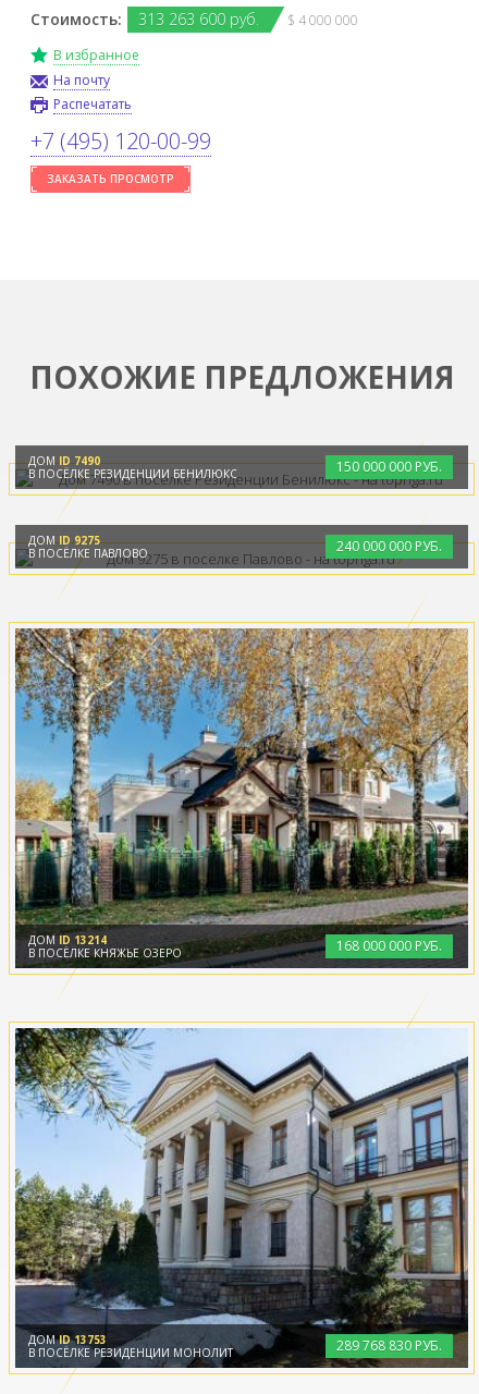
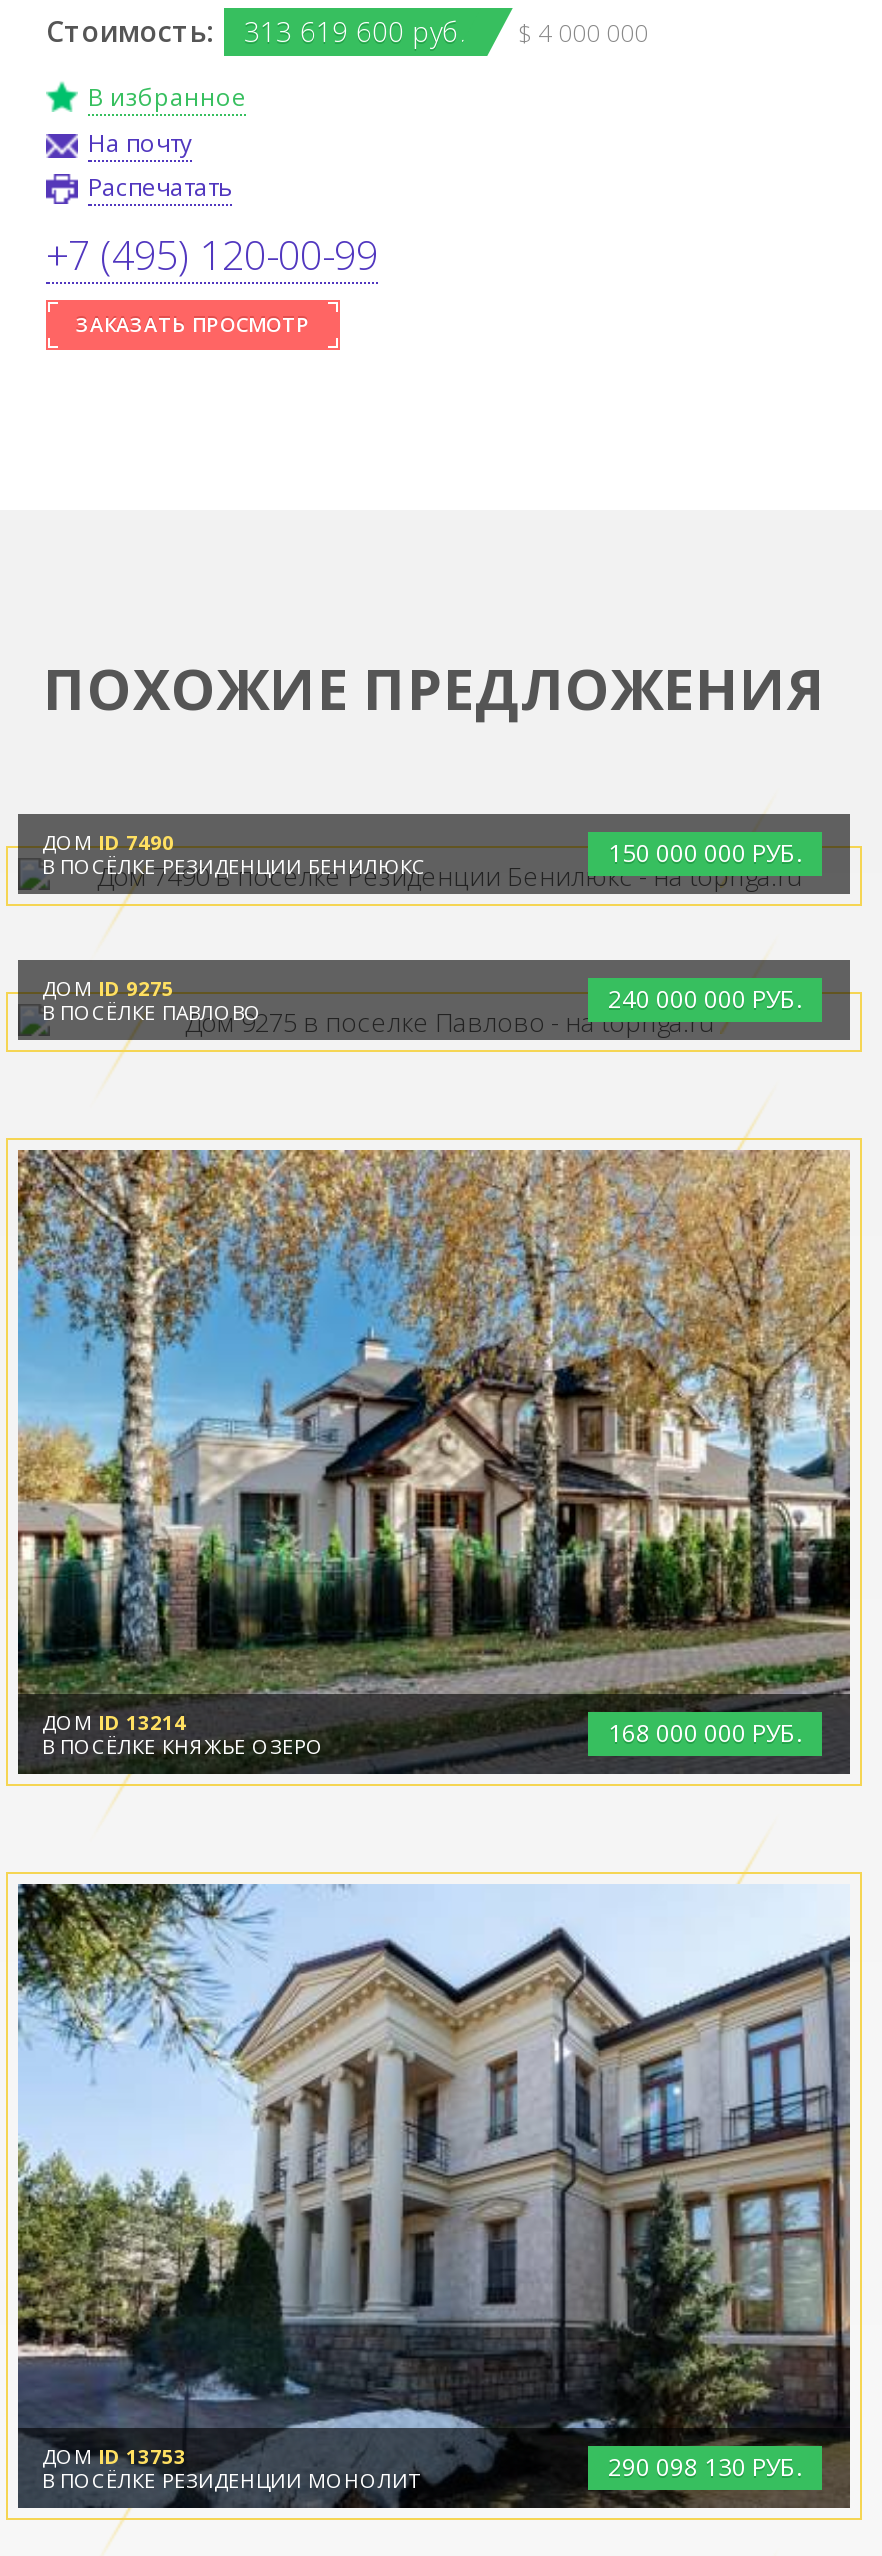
[30,9,358,29] Стоимость: 313 263 600 руб. $ 4 000 000 -> [46,12,648,50] Стоимость: 313 619 600 руб. $ 4 000 000
[336,1336,442,1355] 289 768 830 РУБ. -> [608,2450,802,2484] 290 098 130 РУБ.

